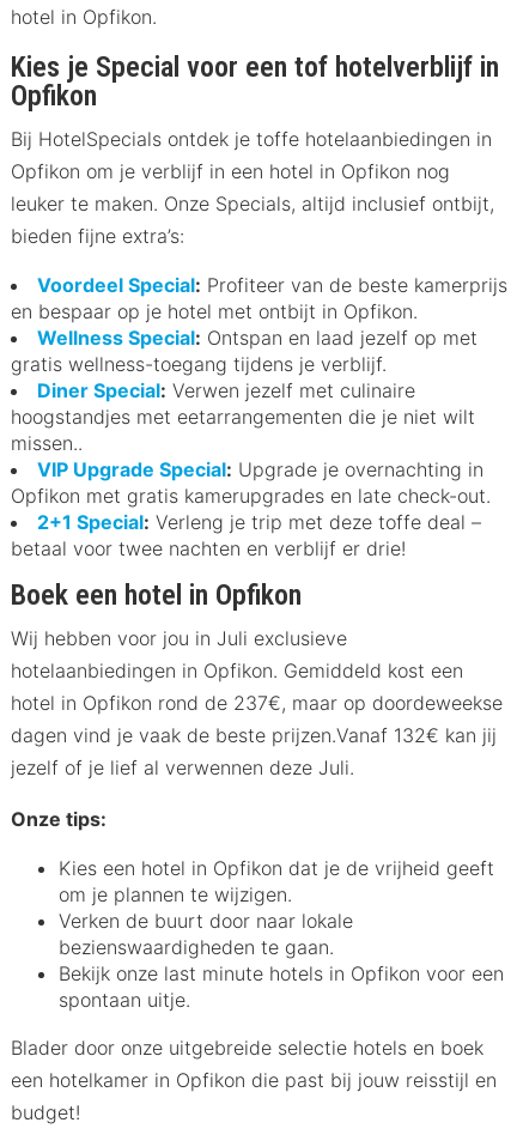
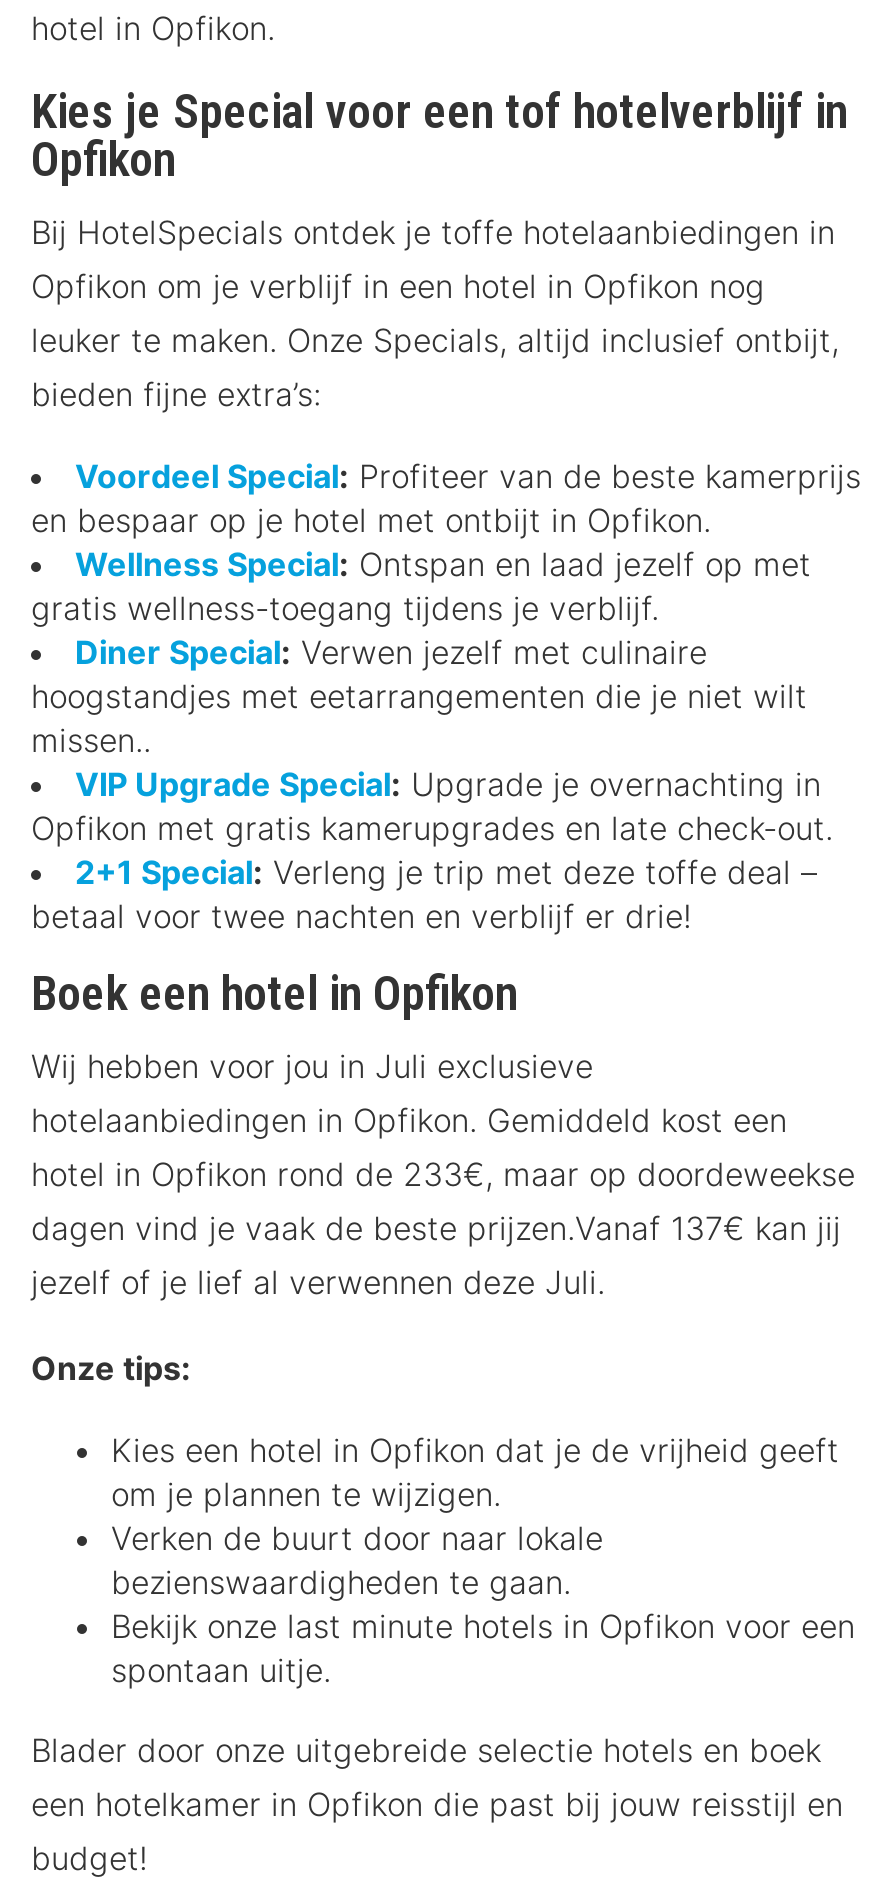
[11,691,503,715] hotel in Opfikon rond de 237€, maar op doordeweekse -> [31,1154,855,1194] hotel in Opfikon rond de 233€, maar op doordeweekse
[11,723,497,747] dagen vind je vaak de beste prijzen.Vanaf 132€ kan jij -> [31,1208,841,1248] dagen vind je vaak de beste prijzen.Vanaf 137€ kan jij

